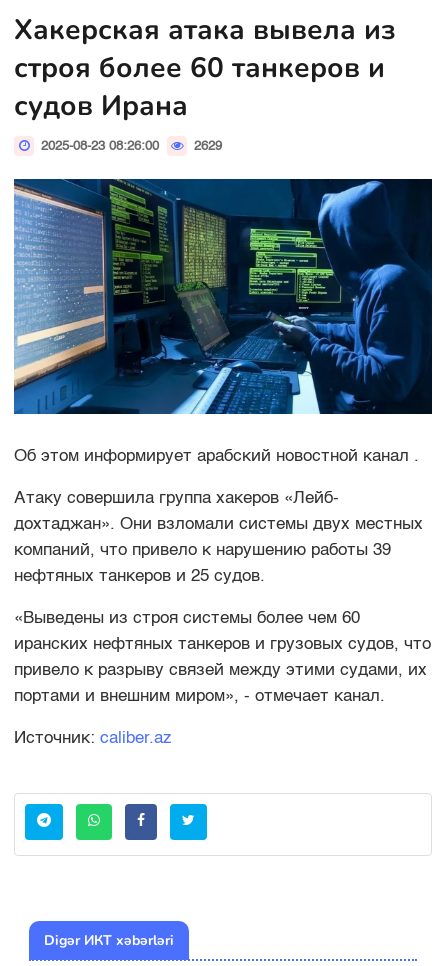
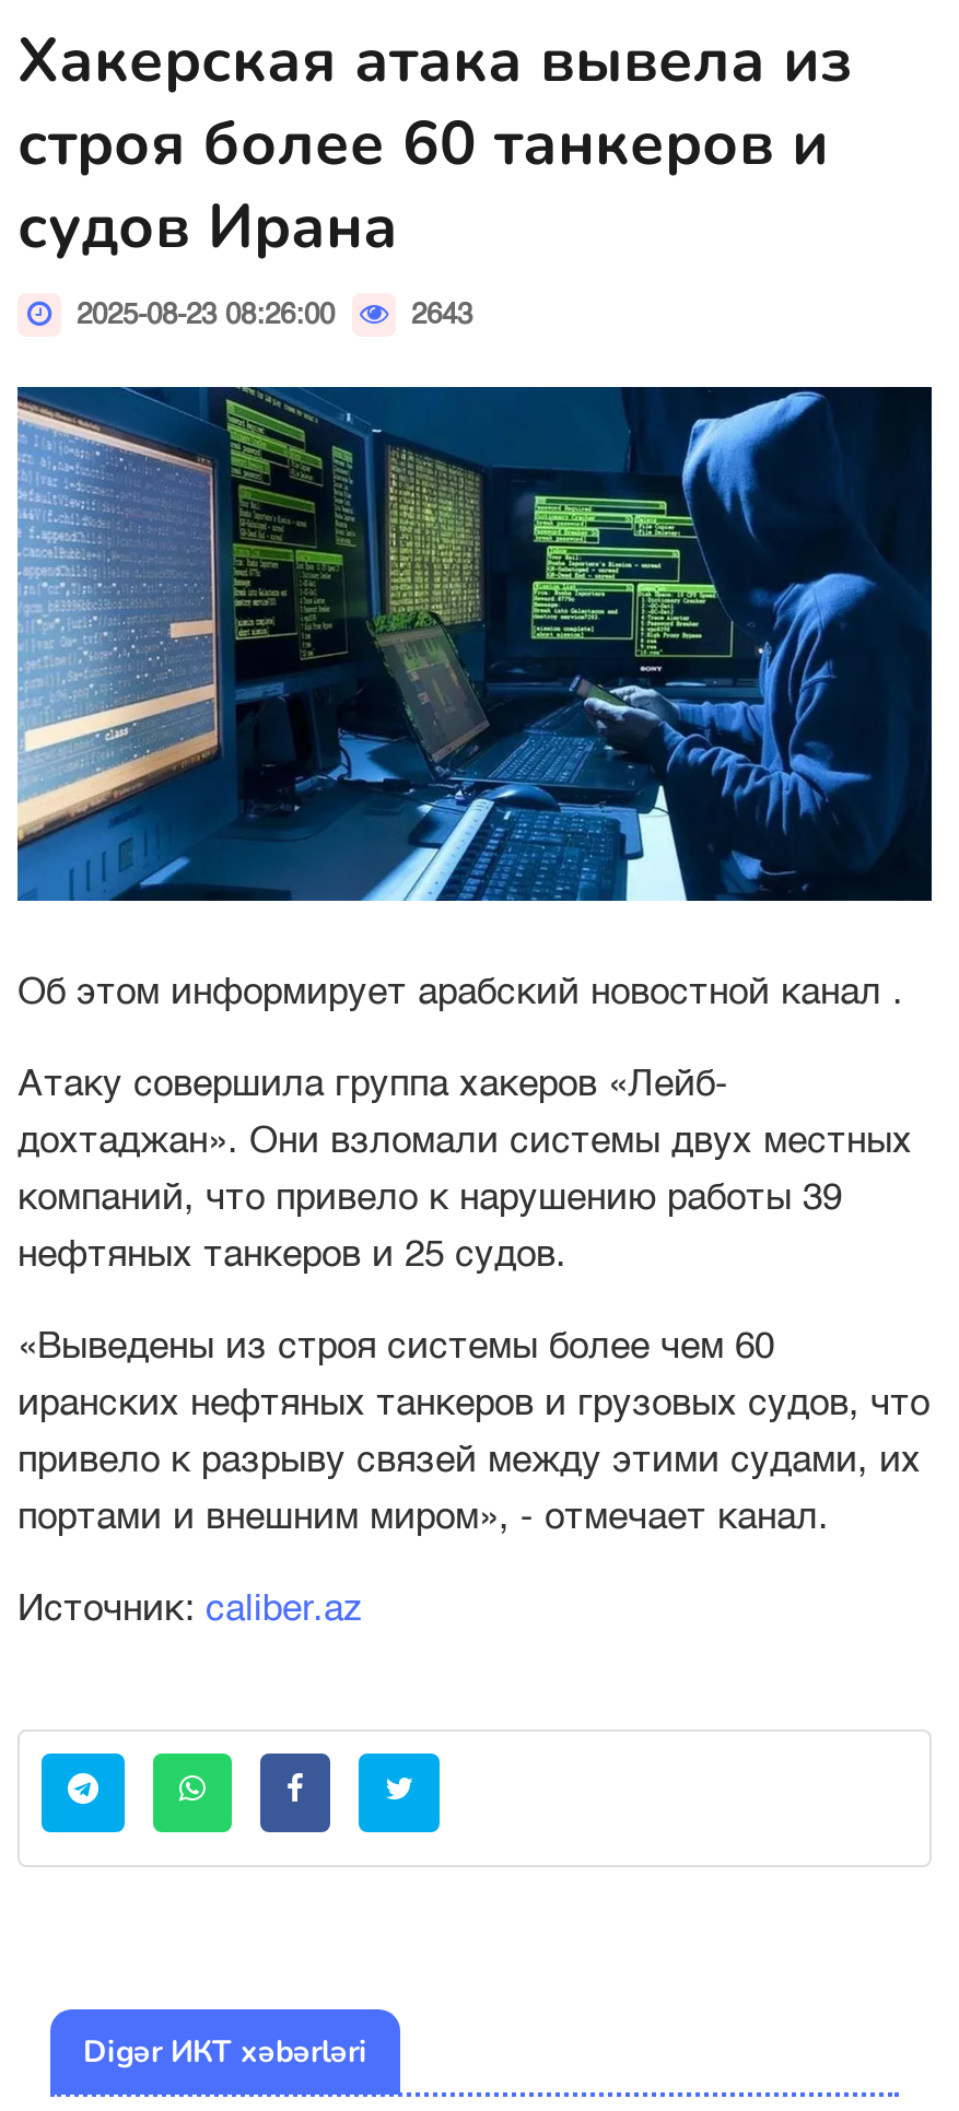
[190,140,222,153] 2629 -> [402,302,472,330] 2643

